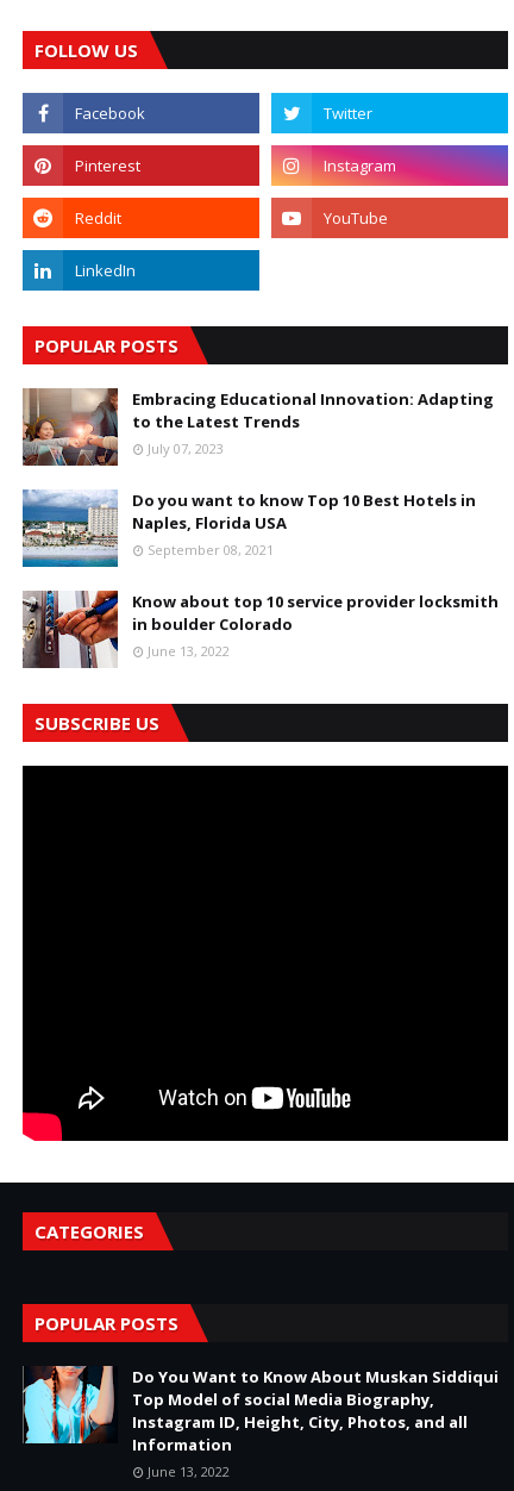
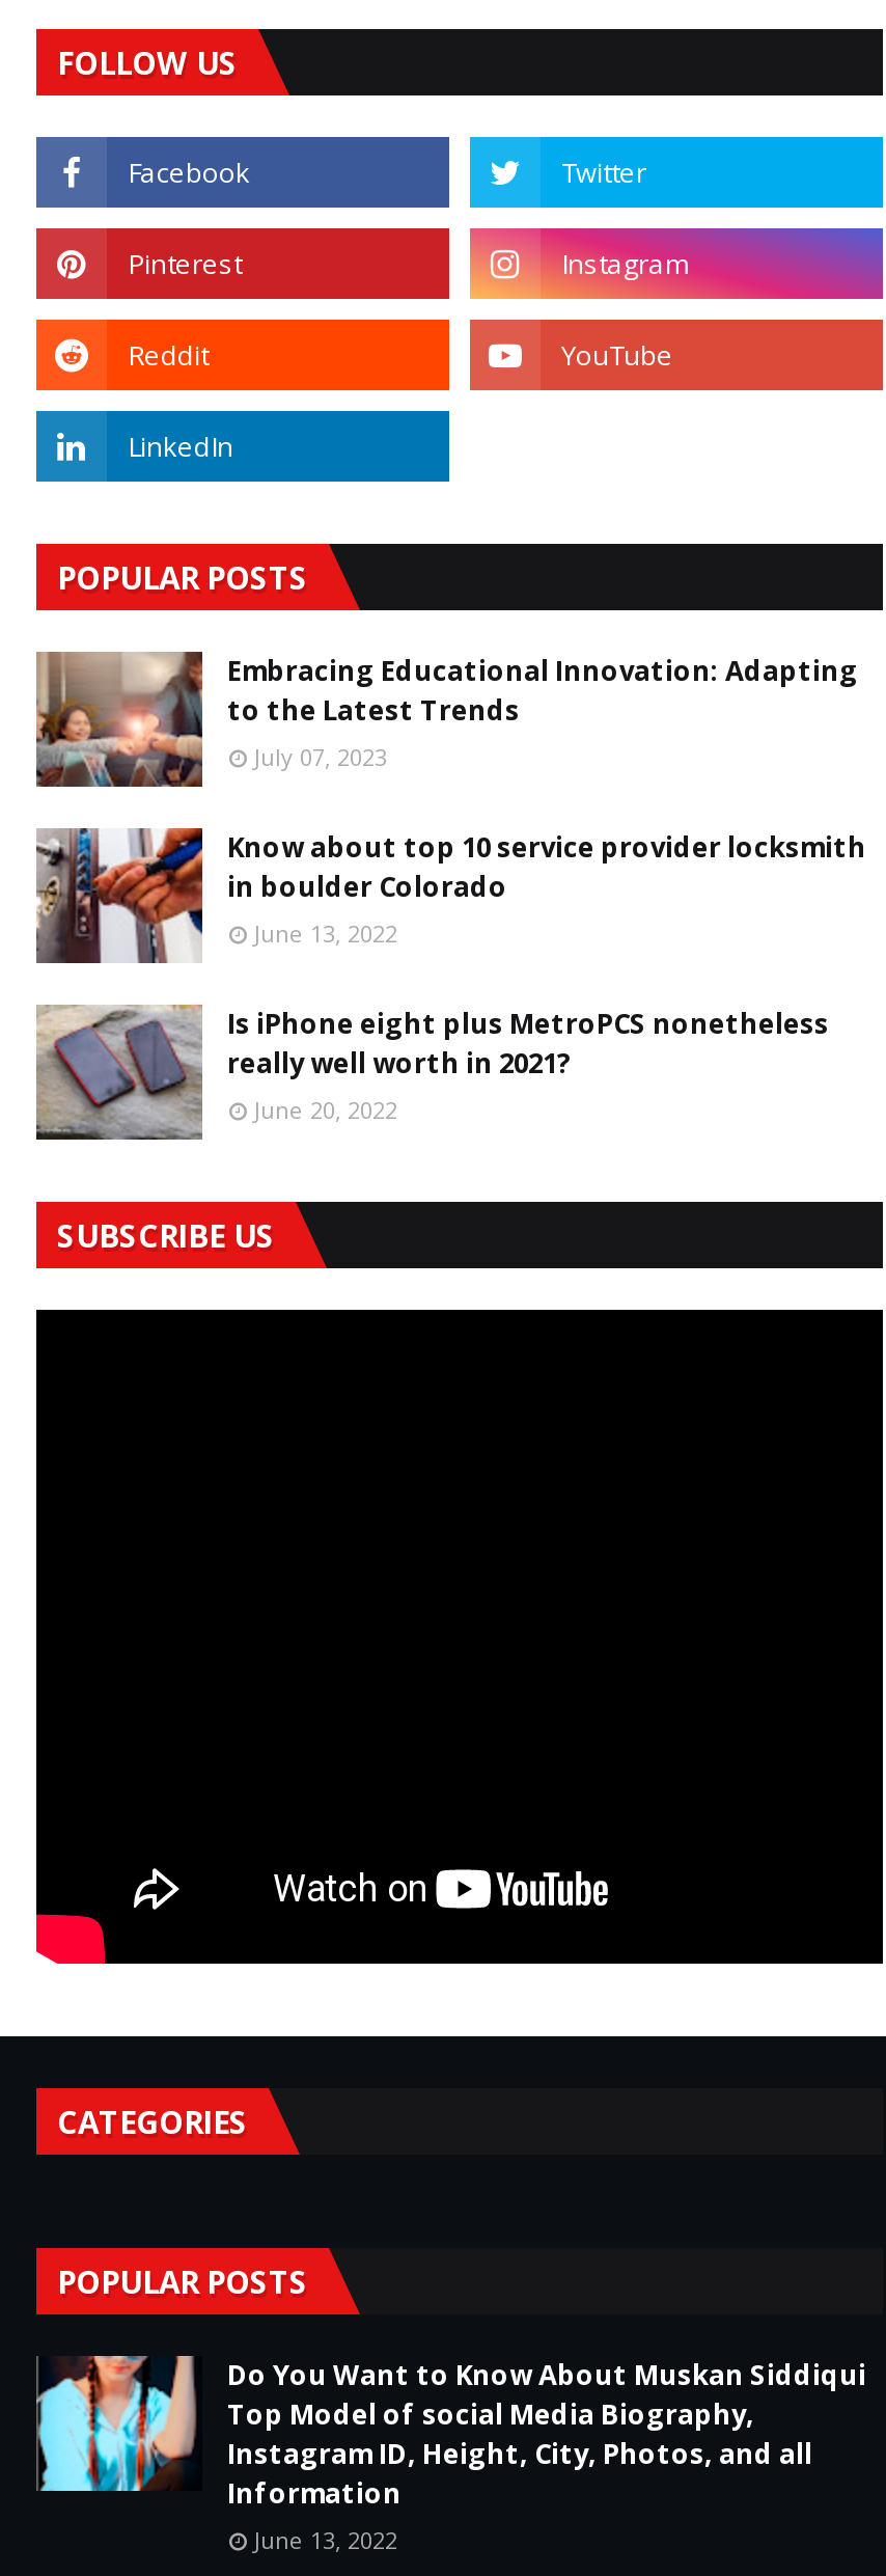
[21,489,476,568] [image] | Do you want to know Top 10 Best Hotels in | Naples, Florida USA | September 08, 2021 -> none
moved [20,588,499,669] -> [32,824,866,965]: [image] | Know about top 10 service provider locksmith | in boulder Colorado | June 13, 2022
none -> [36,1005,829,1142] [image] | Is iPhone eight plus MetroPCS nonetheless | really well worth in 2021? | June 20, 2022

